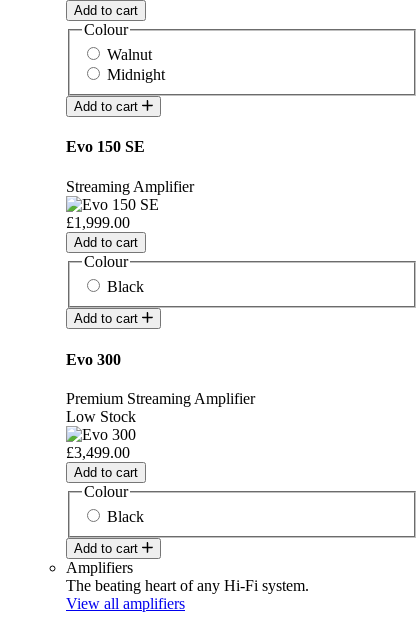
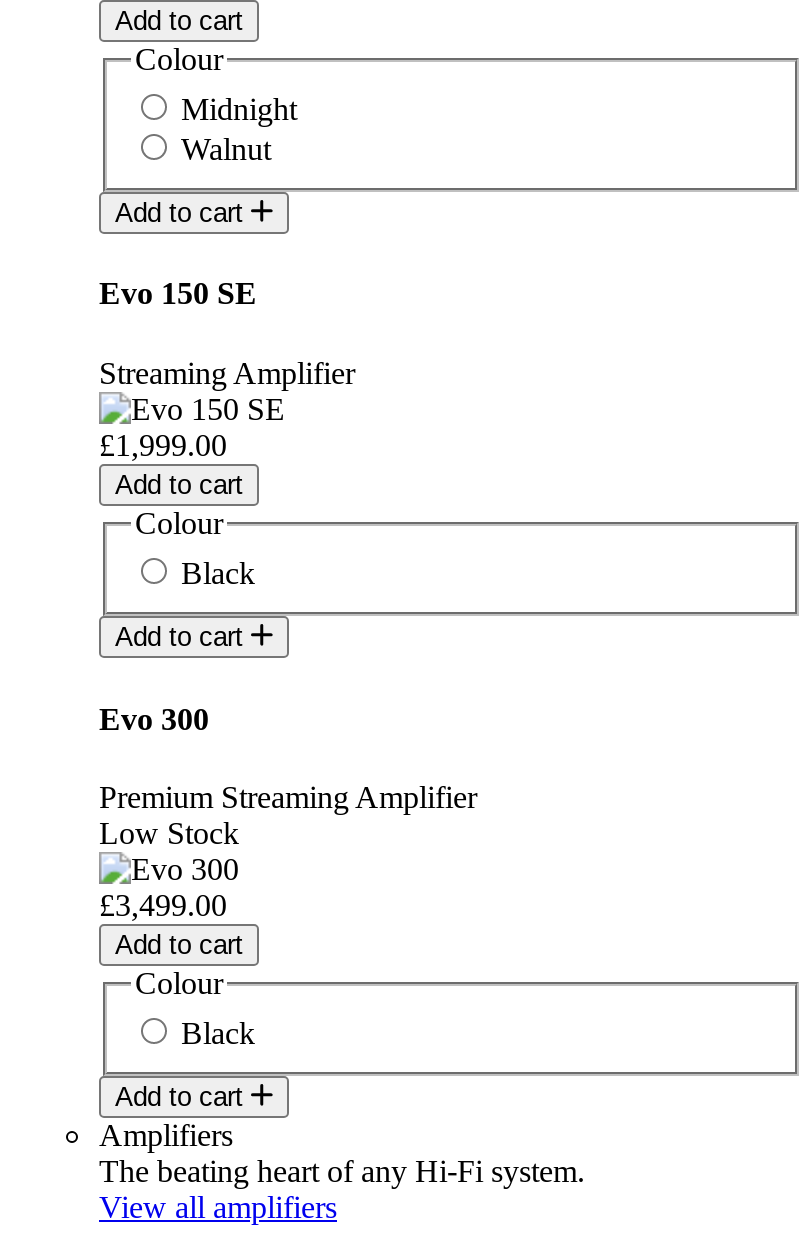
moved [107,46,152,63] -> [181,132,271,166]: Walnut
moved [107,66,165,83] -> [181,92,297,126]: Midnight

